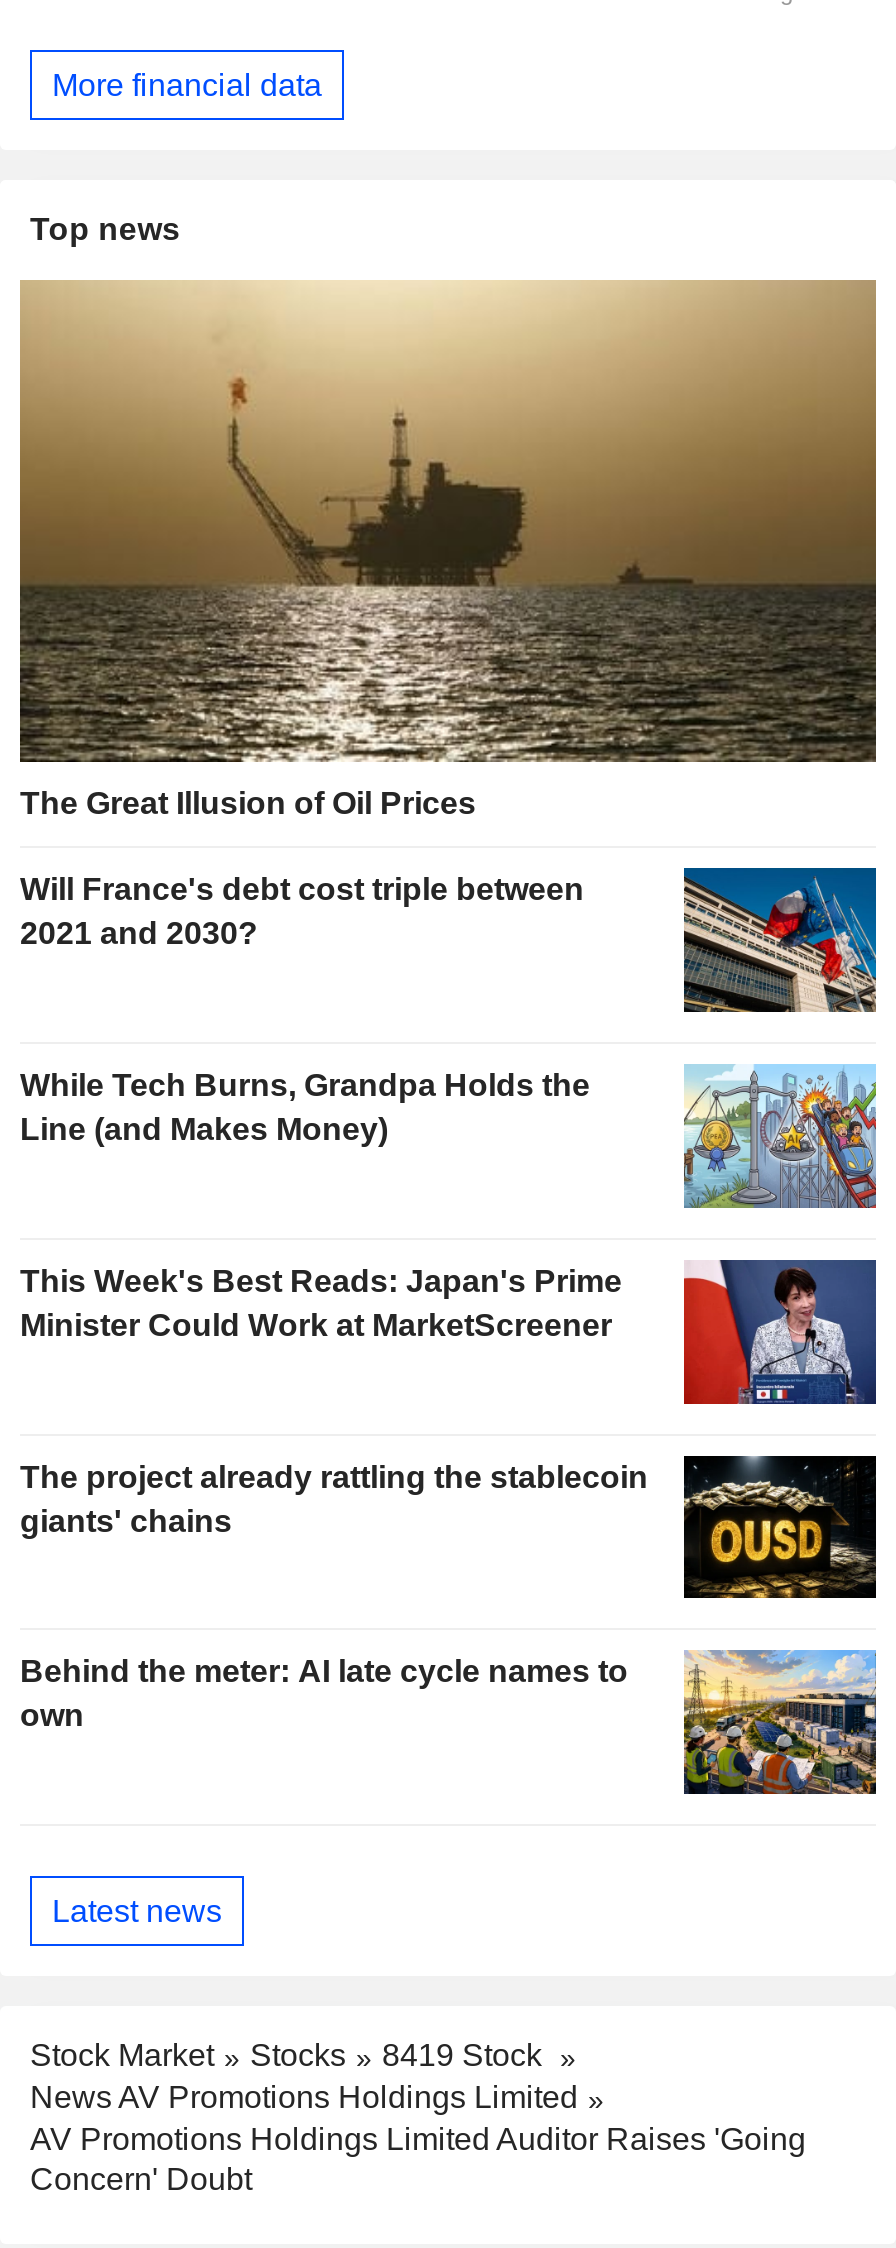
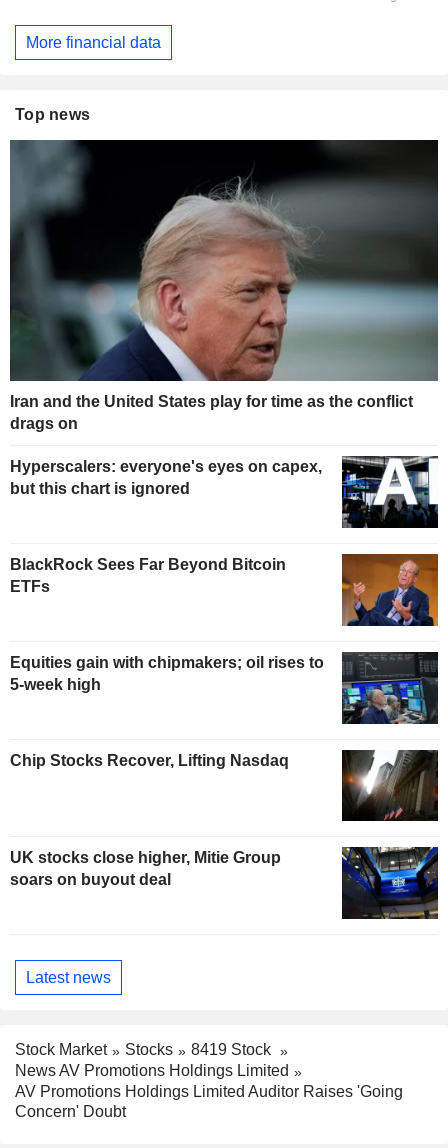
[18,278,878,820] [image] | The Great Illusion of Oil Prices -> [9,139,439,432] [image] | Iran and the United States play for time as the conflict | drags on
[20,872,584,950] Will France's debt cost triple between | 2021 and 2030? -> [10,458,322,497] Hyperscalers: everyone's eyes on capex, | but this chart is ignored
[682,866,878,1014] [image] -> [342,455,439,529] [image]
[20,1068,590,1146] While Tech Burns, Grandpa Holds the | Line (and Makes Money) -> [10,556,286,595] BlackRock Sees Far Beyond Bitcoin | ETFs
[682,1064,878,1210] [image] -> [341,553,439,627] [image]
[20,1258,876,1406] [image] | This Week's Best Reads: Japan's Prime | Minister Could Work at MarketScreener -> [10,651,438,725] [image] | Equities gain with chipmakers; oil rises to | 5-week high
[20,1459,648,1537] The project already rattling the stablecoin | giants' chains -> [10,752,289,769] Chip Stocks Recover, Lifting Nasdaq
[684,1454,874,1600] [image] -> [342,749,438,822] [image]
[20,1655,628,1733] Behind the meter: AI late cycle names to | own -> [10,849,281,888] UK stocks close higher, Mitie Group | soars on buyout deal
[682,1648,878,1796] [image] -> [341,846,438,920] [image]

